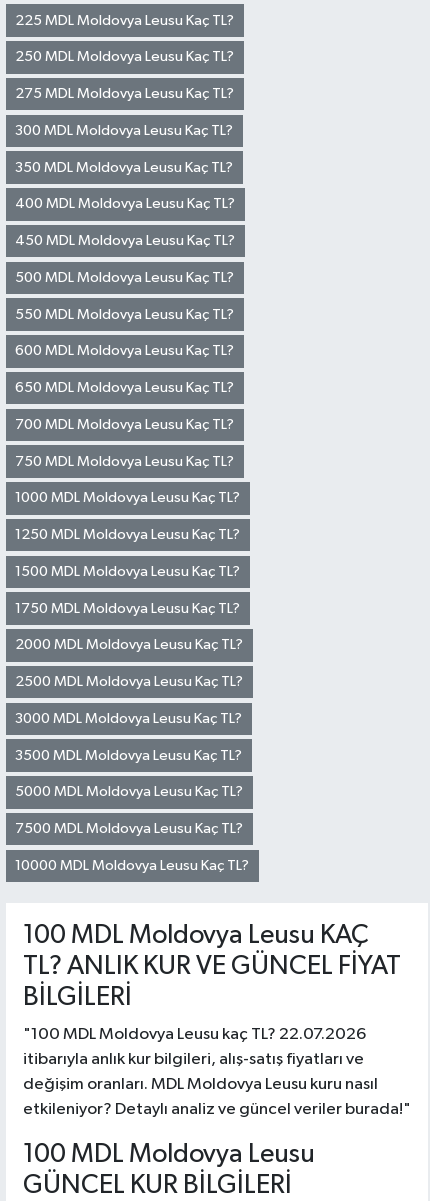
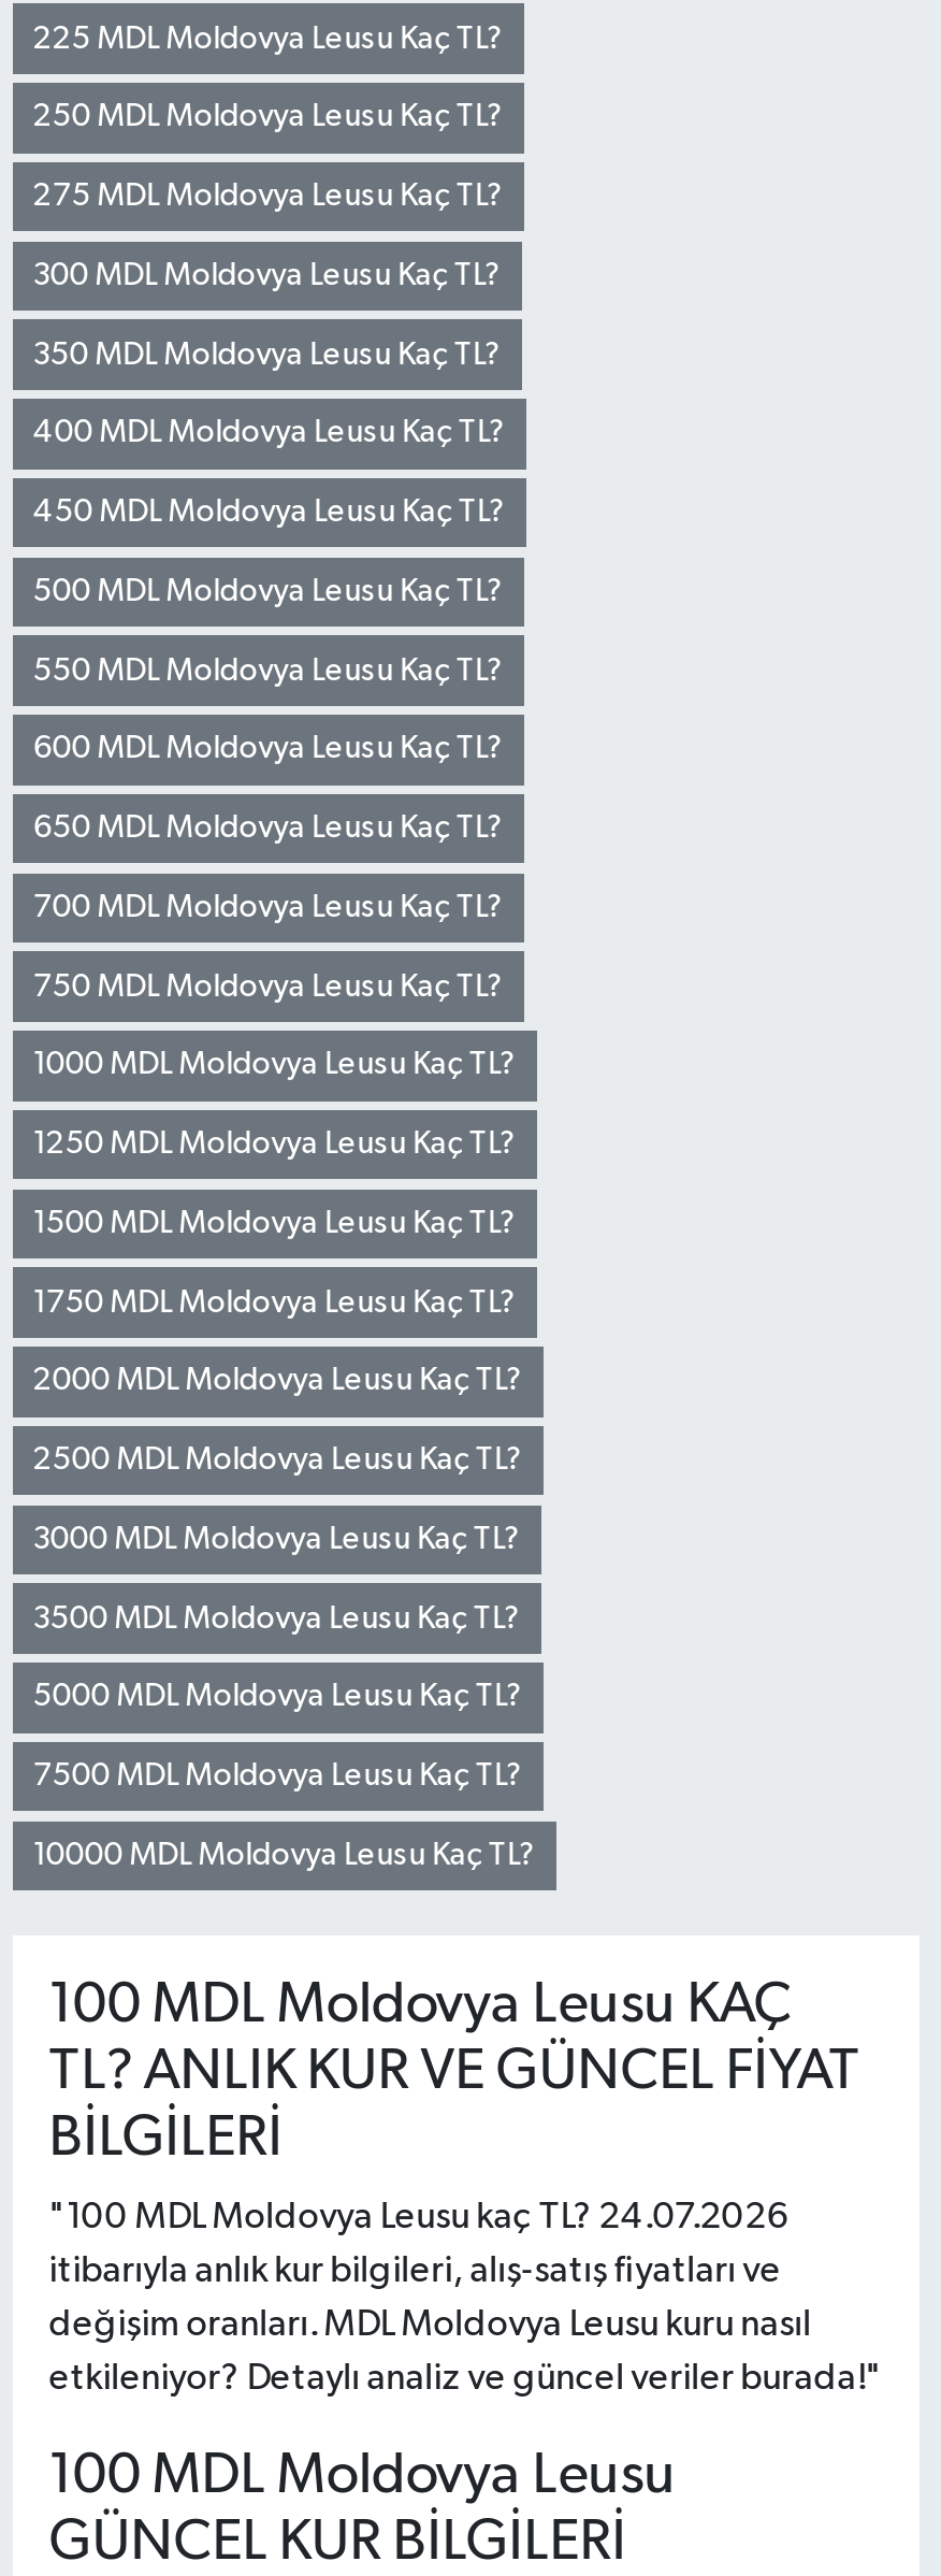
[23,1026,366,1043] "100 MDL Moldovya Leusu kaç TL? 22.07.2026 -> [49,2200,788,2236] "100 MDL Moldovya Leusu kaç TL? 24.07.2026

